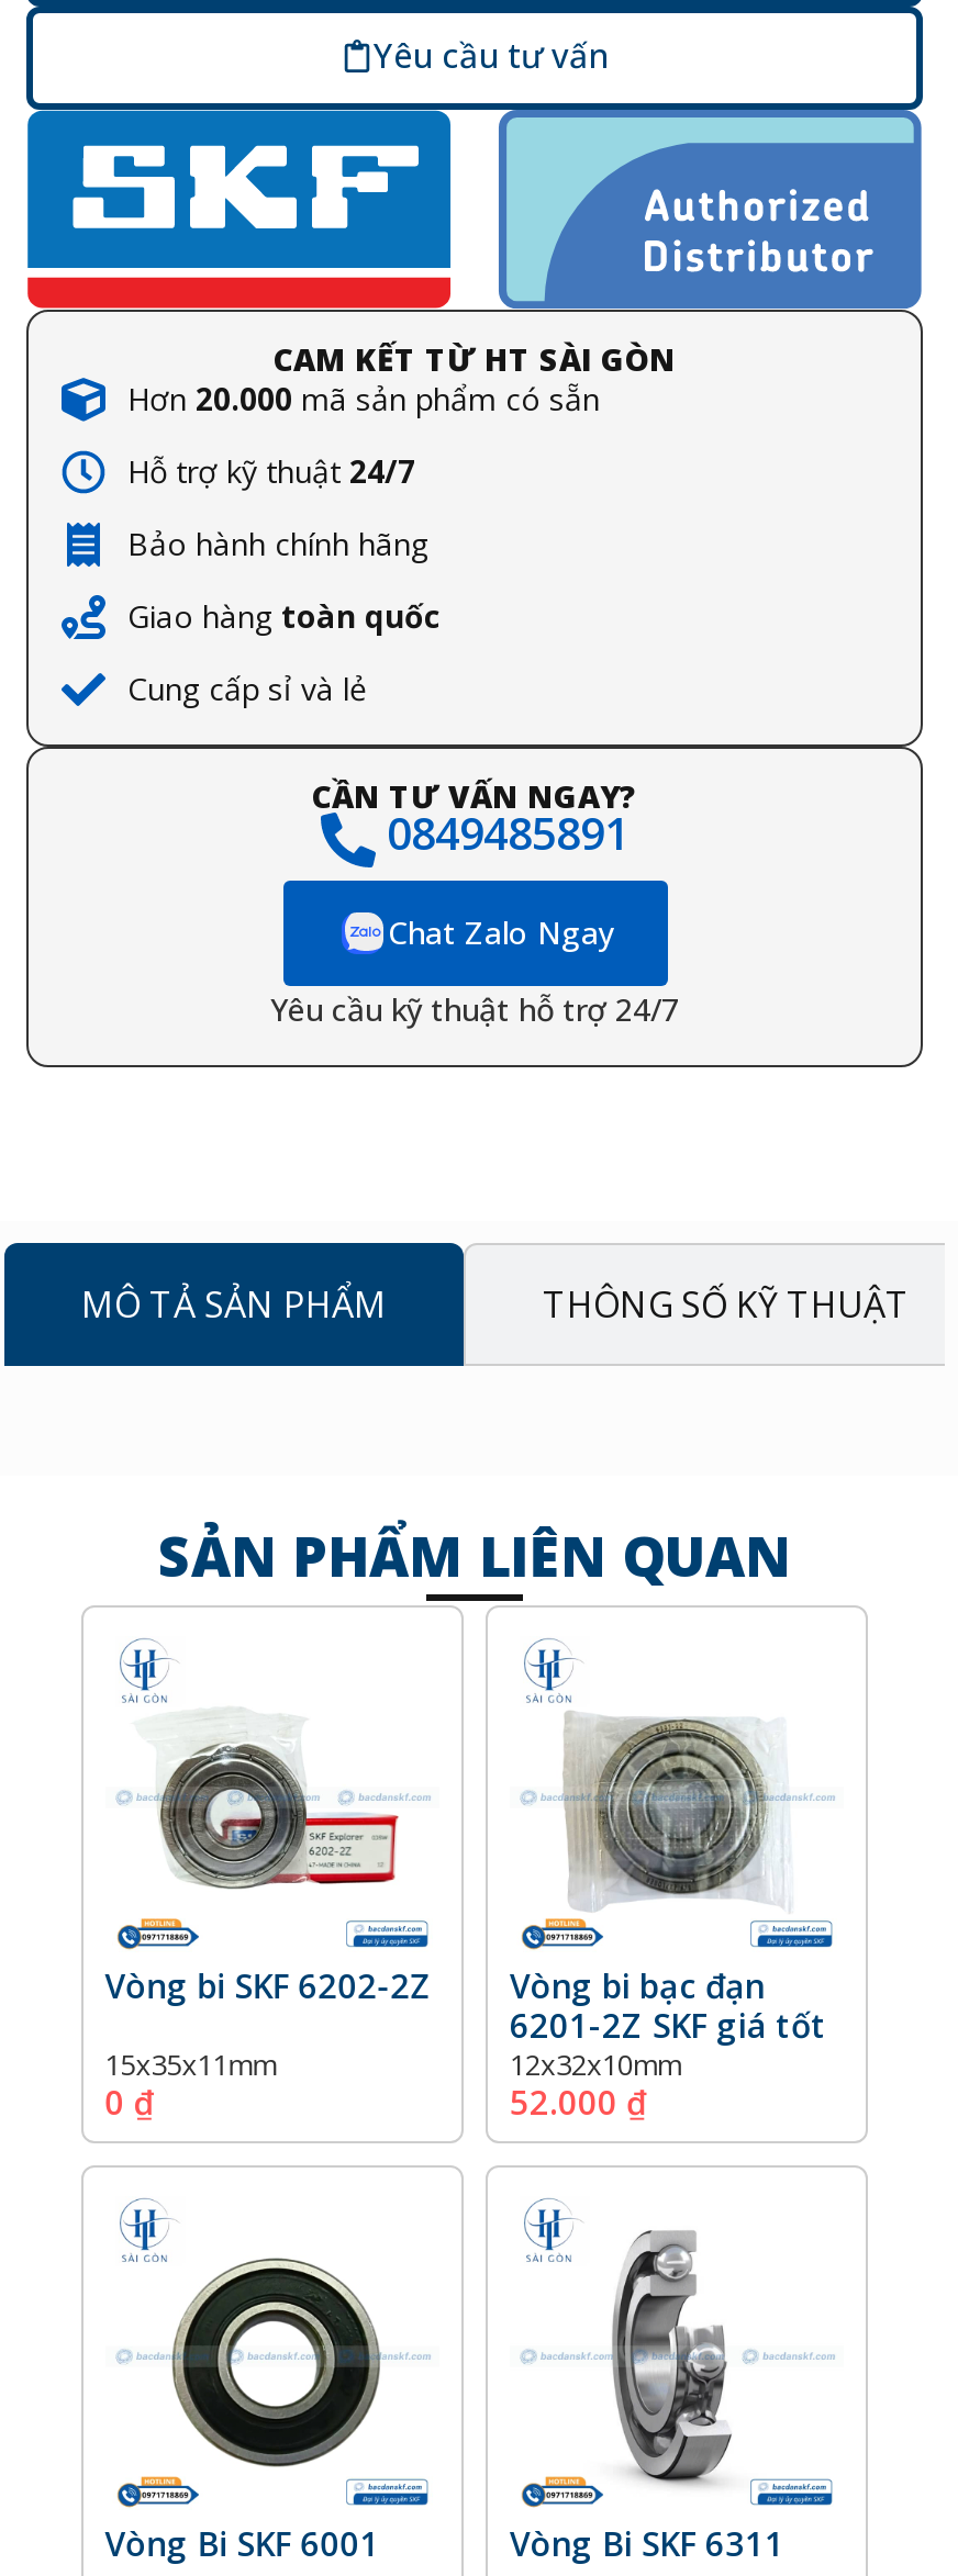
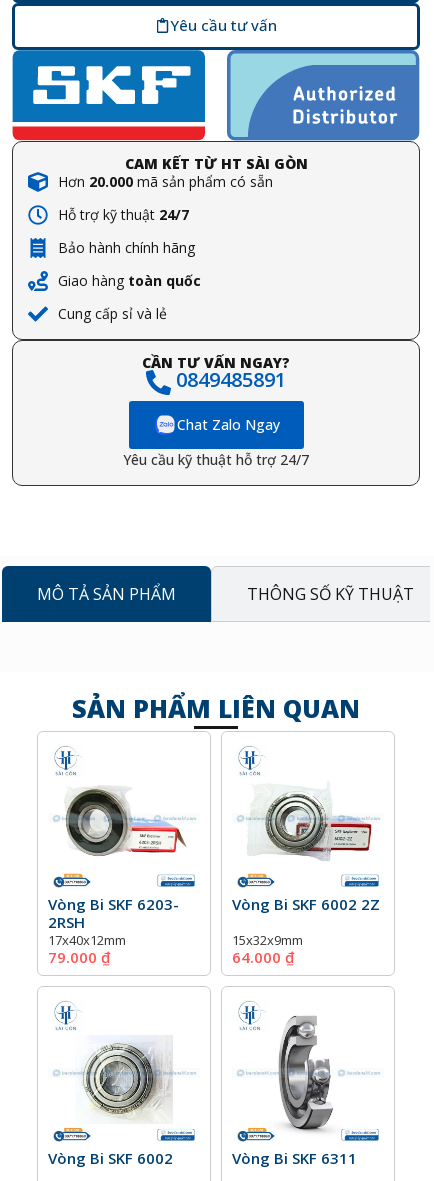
[565,1711,815,1911] [image] -> [258,781,372,869] [image]
[105,1733,432,2006] [image] | Vòng bi SKF 6202-2Z -> [48,788,187,967] [image] | Vòng Bi SKF 6203- | 2RSH | 17x40x12mm | 79.000 ₫
[510,1962,826,2123] Vòng bi bạc đạn | 6201-2Z SKF giá tốt | 12x32x10mm | 52.000 ₫ -> [232,931,303,967] 15x32x9mm | 64.000 ₫
[105,2044,276,2123] 15x35x11mm | 0 ₫ -> [232,894,380,914] Vòng Bi SKF 6002 2Z
[105,2255,380,2565] [image] | Vòng Bi SKF 6001 -> [48,1028,173,1168] [image] | Vòng Bi SKF 6002

